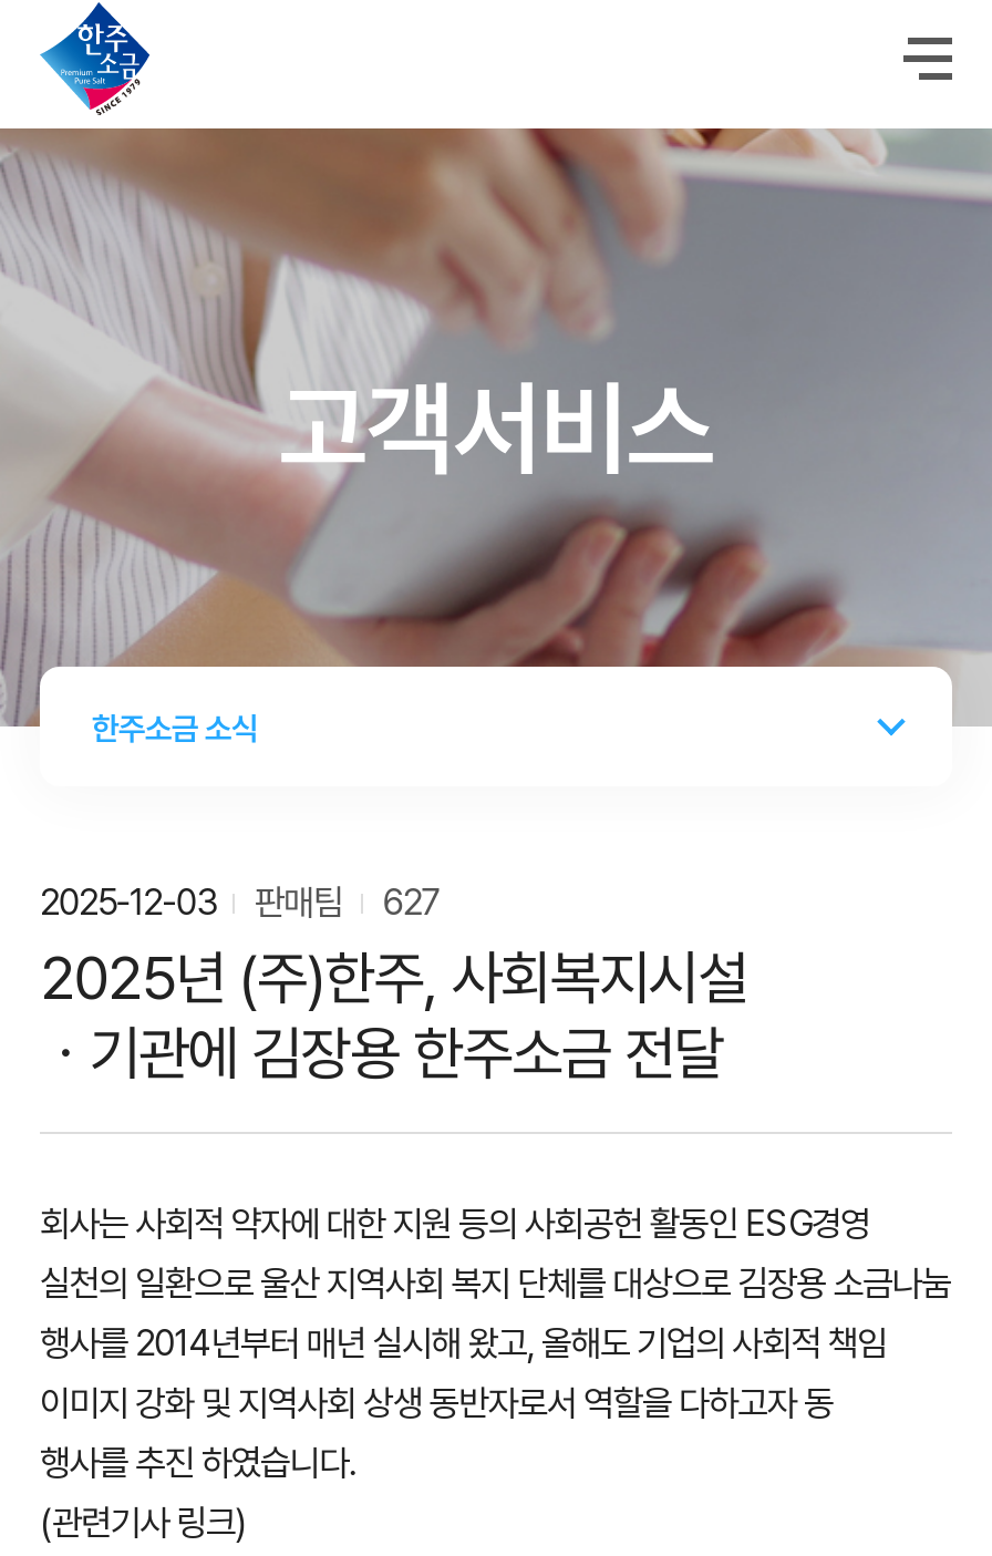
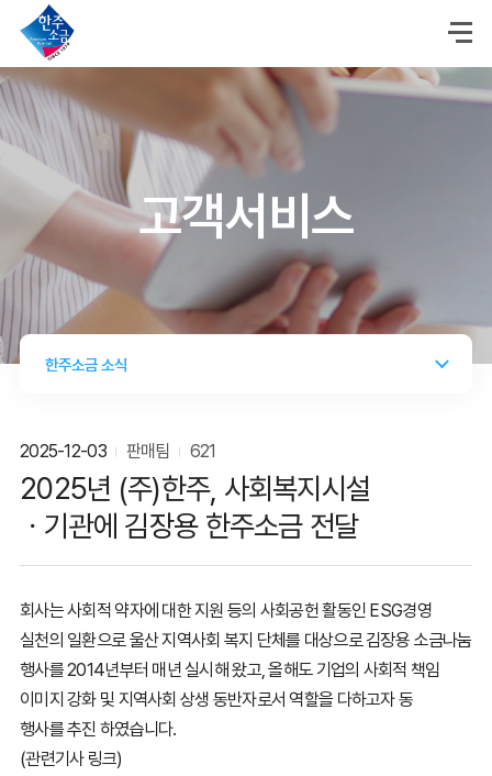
[40,882,442,924] 2025-12-03 판매팀 627 -> [20,441,216,462] 2025-12-03 판매팀 621

